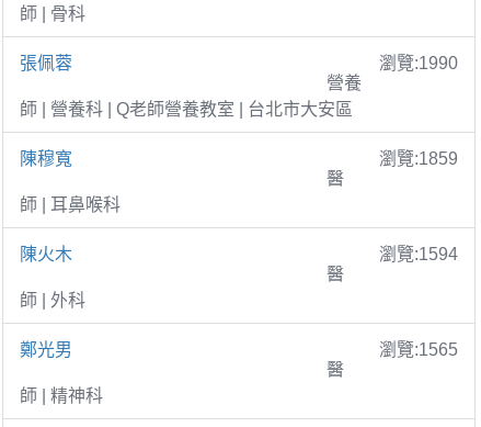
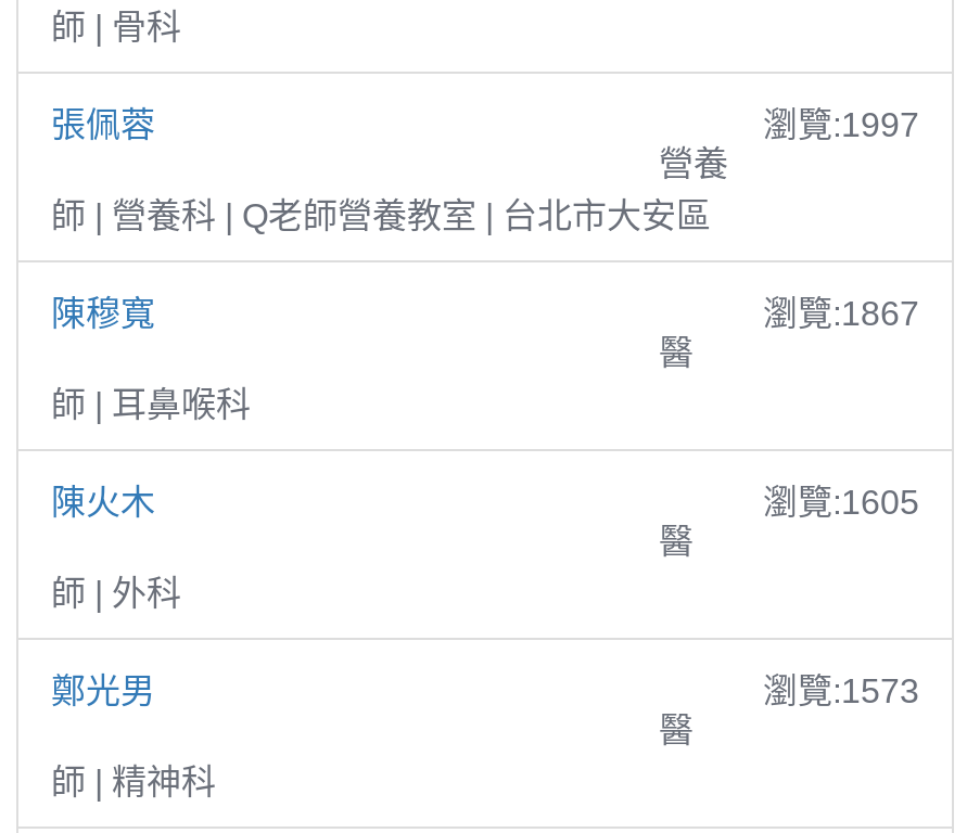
[379,53,458,72] 瀏覽:1990 -> [763,105,919,142] 瀏覽:1997
[379,149,458,168] 瀏覽:1859 -> [763,294,919,331] 瀏覽:1867
[379,244,458,263] 瀏覽:1594 -> [763,483,919,520] 瀏覽:1605
[379,340,458,359] 瀏覽:1565 -> [763,672,919,708] 瀏覽:1573

